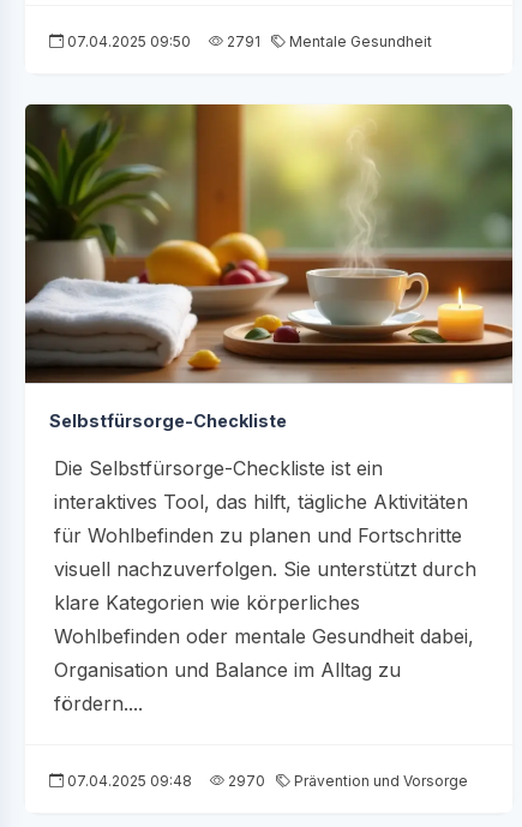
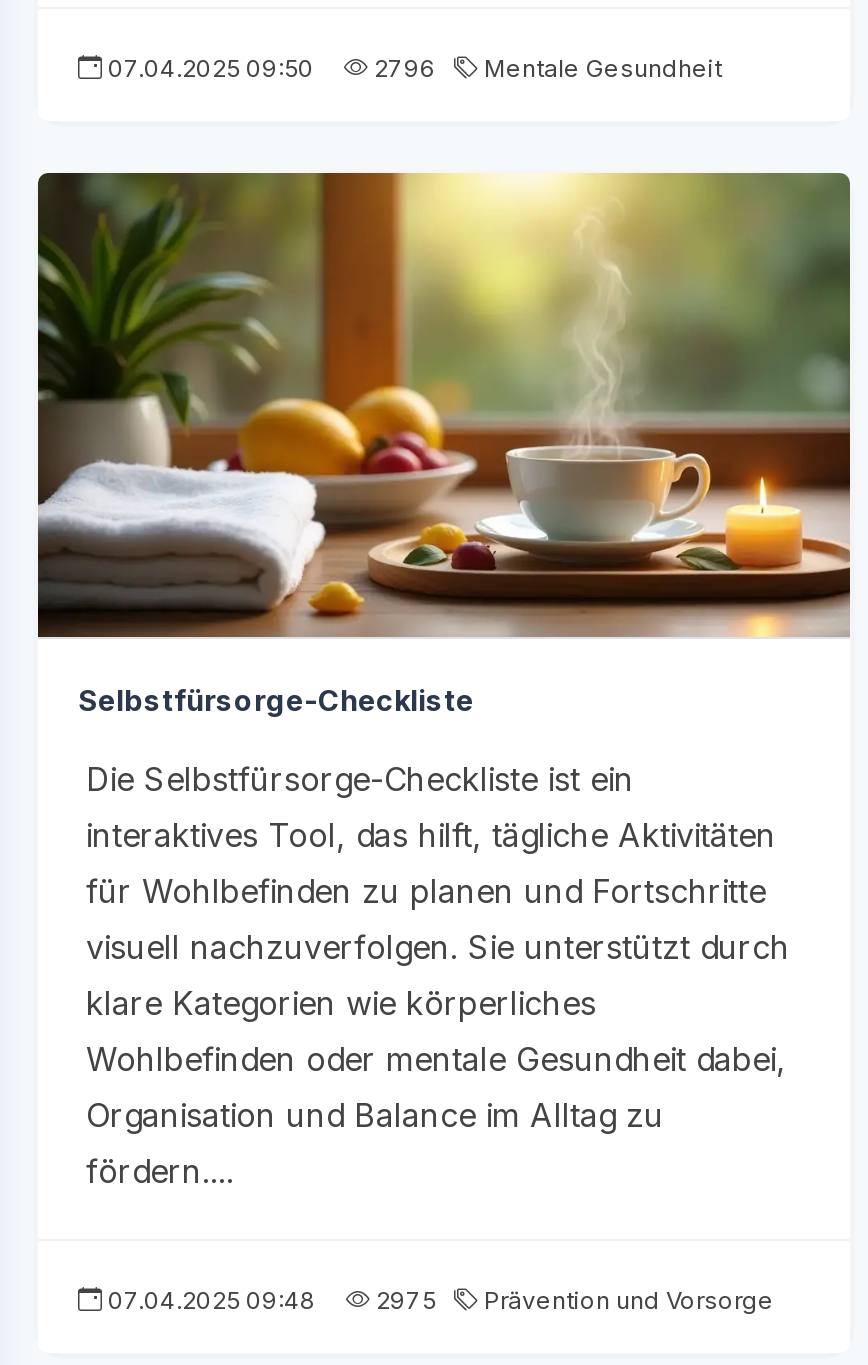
[64,32,432,50] 07.04.2025 09:50 2791 Mentale Gesundheit -> [102,53,722,83] 07.04.2025 09:50 2796 Mentale Gesundheit
[64,771,468,789] 07.04.2025 09:48 2970 Prävention und Vorsorge -> [102,1284,774,1314] 07.04.2025 09:48 2975 Prävention und Vorsorge

